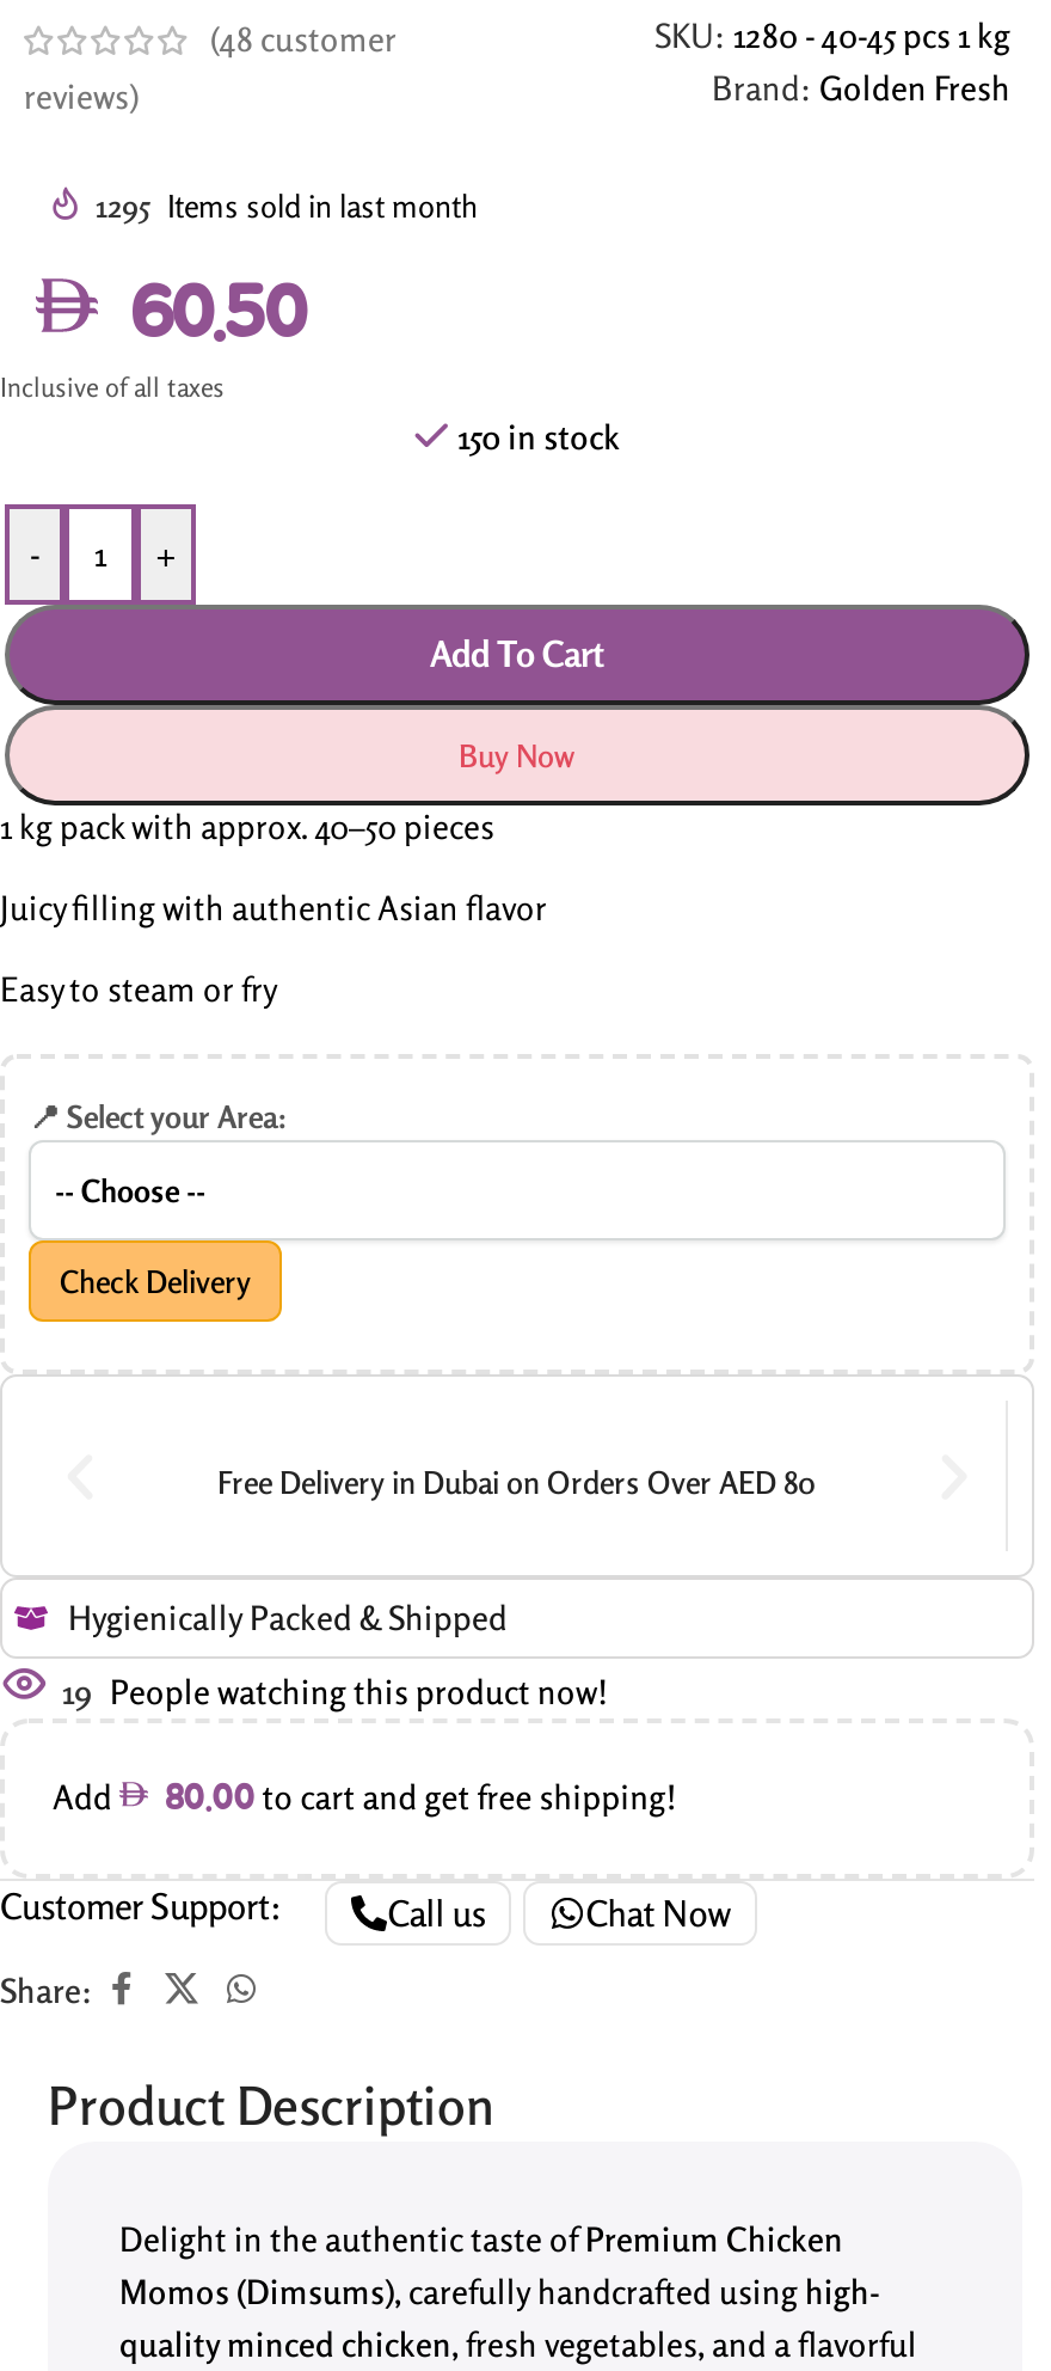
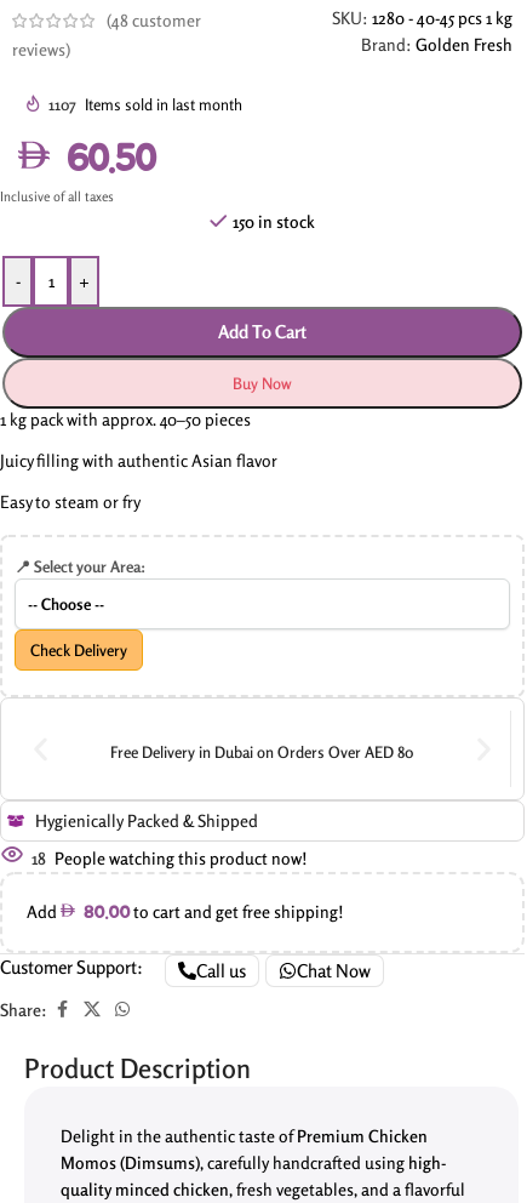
[96,186,478,225] 1295 Items sold in last month -> [48,95,242,114] 1107 Items sold in last month
[62,1671,609,1711] 19 People watching this product now! -> [31,848,308,868] 18 People watching this product now!

